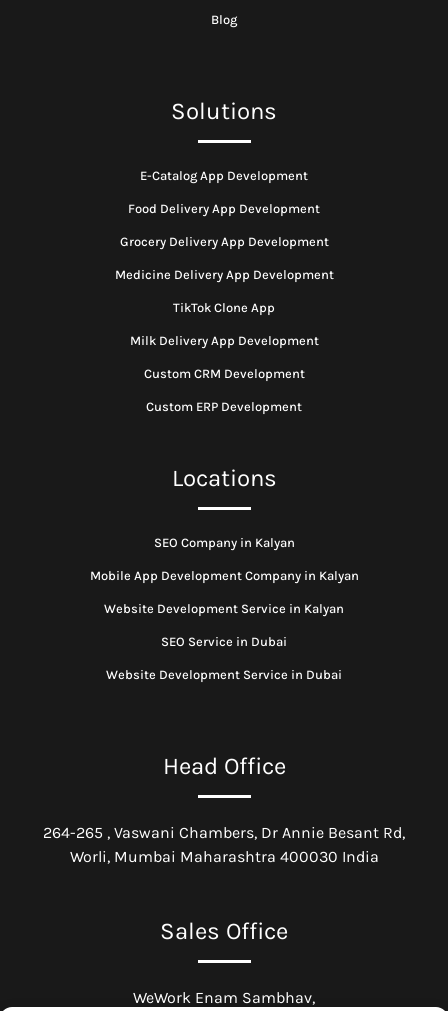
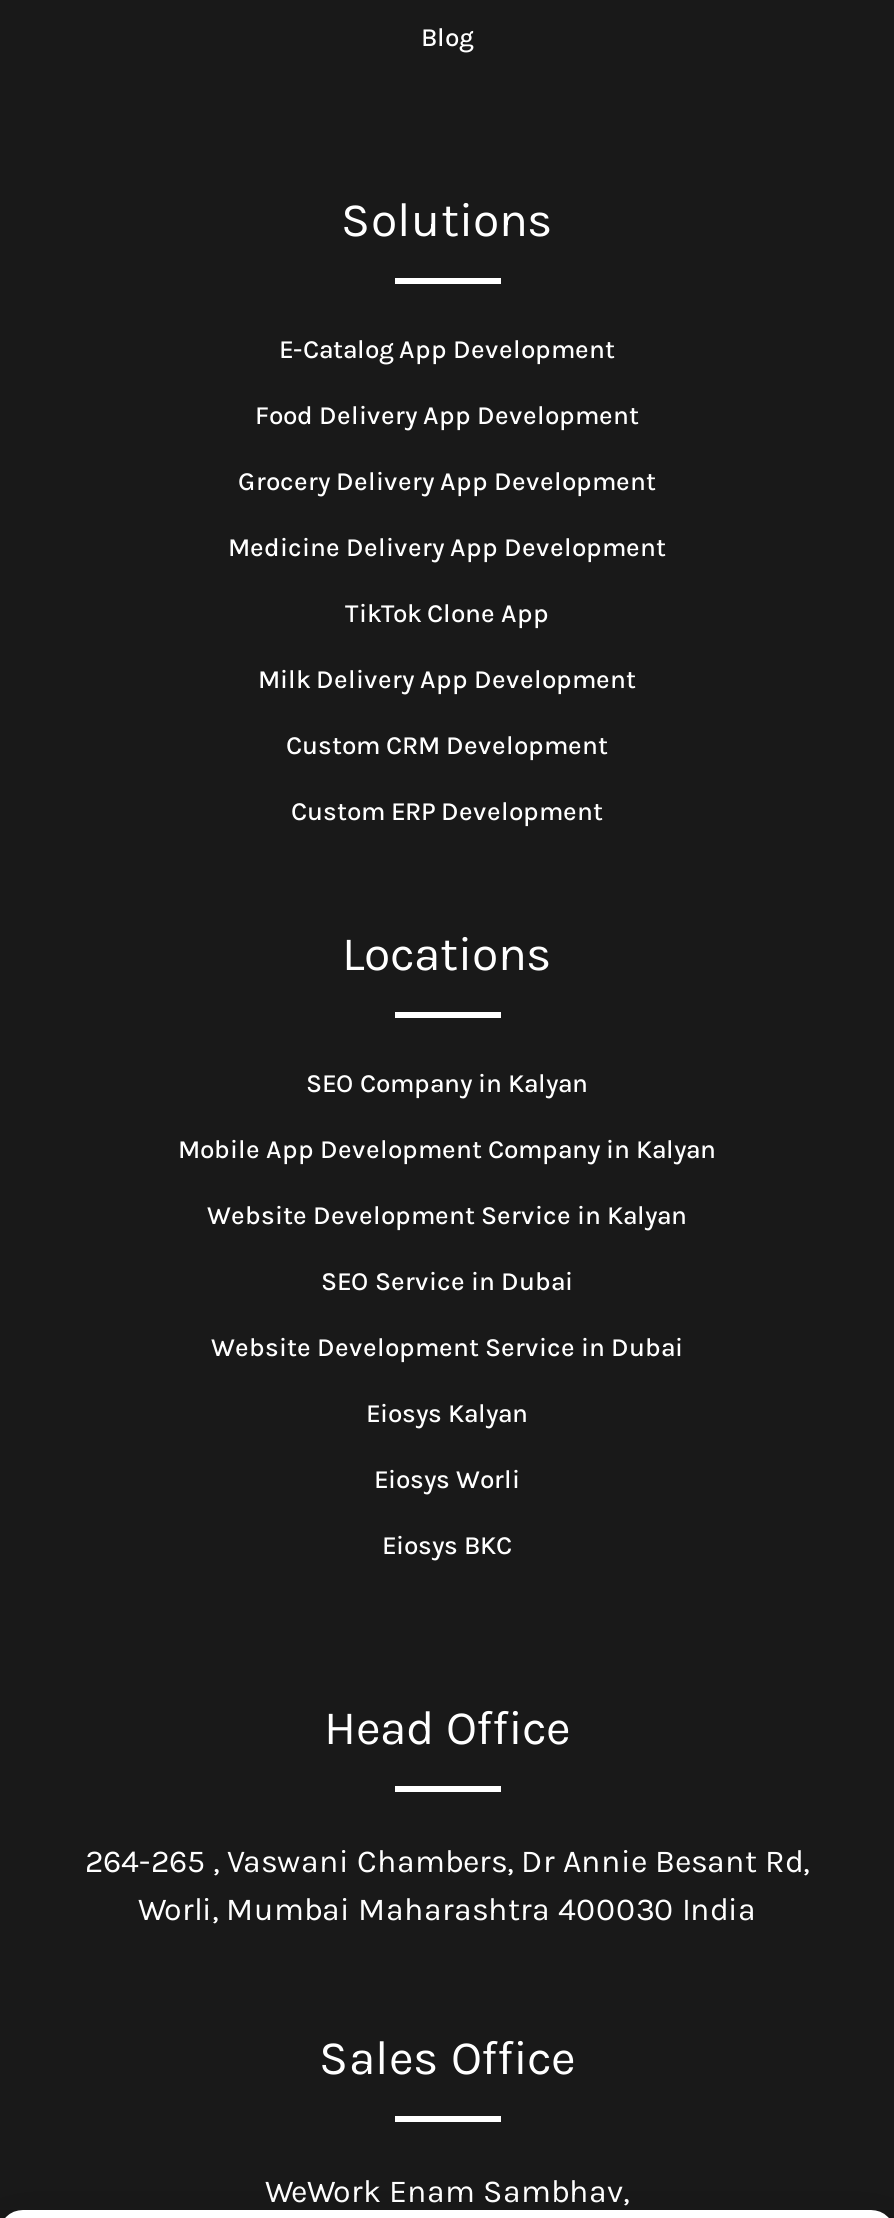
none -> [366,1399,528,1561] Eiosys Kalyan | Eiosys Worli | Eiosys BKC

